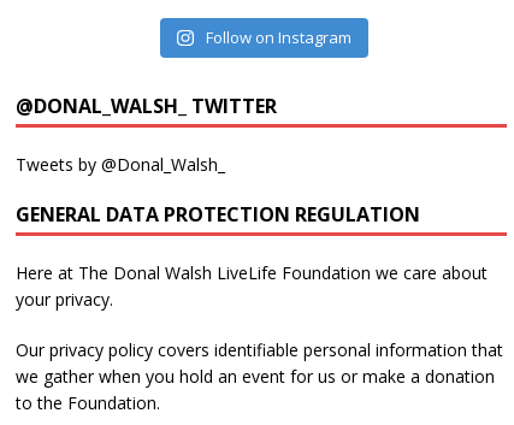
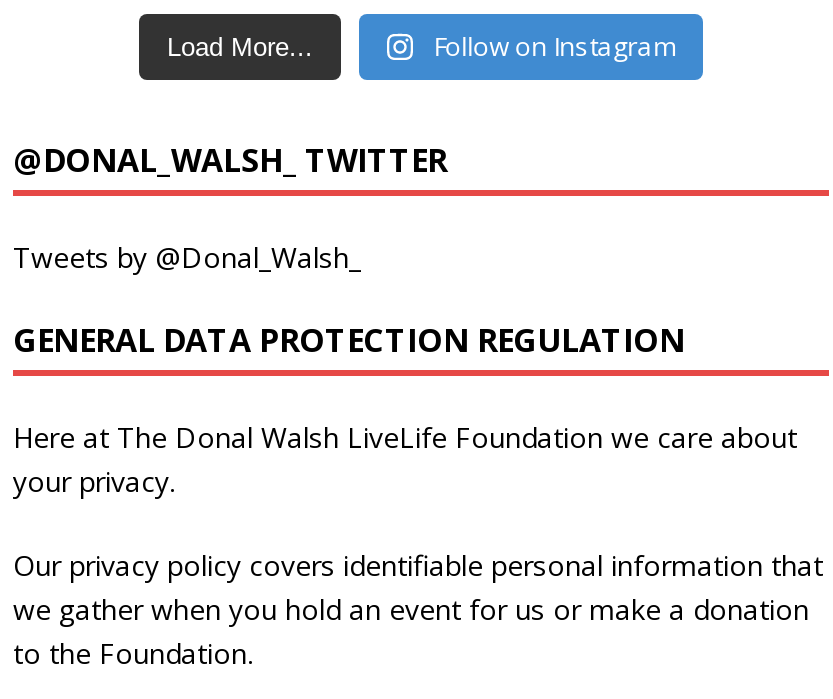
none -> [167,32,313,62] Load More...

